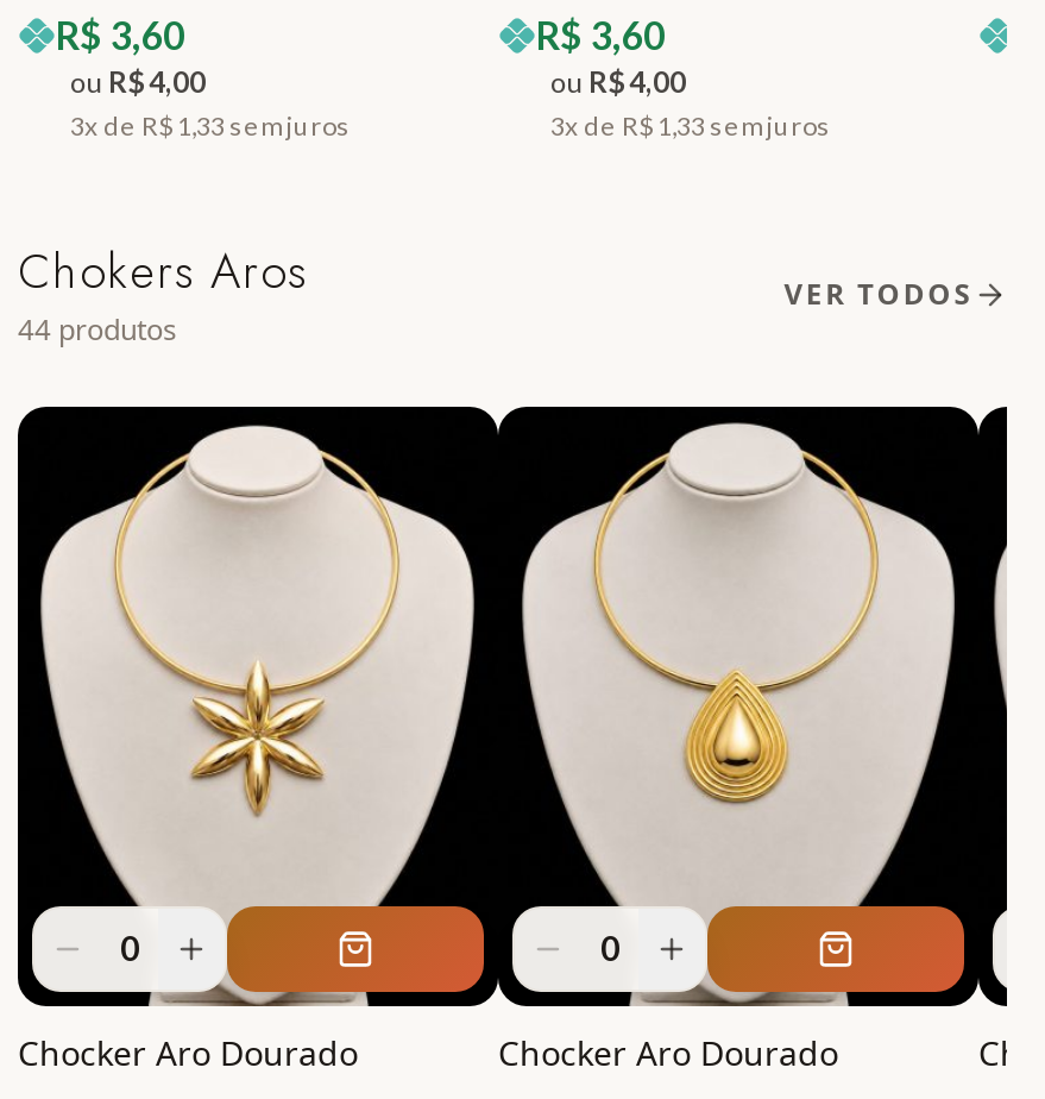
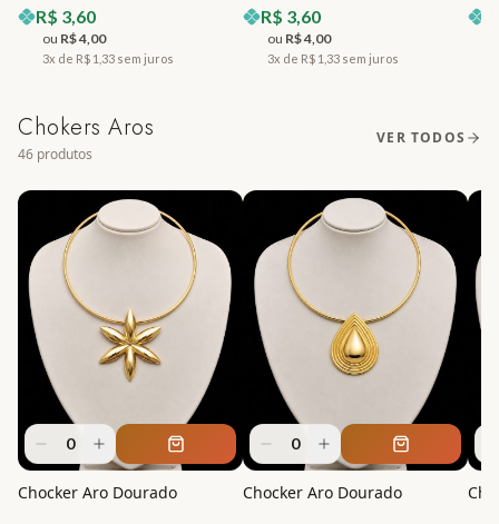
[18,308,177,348] 44 produtos -> [18,144,92,163] 46 produtos

